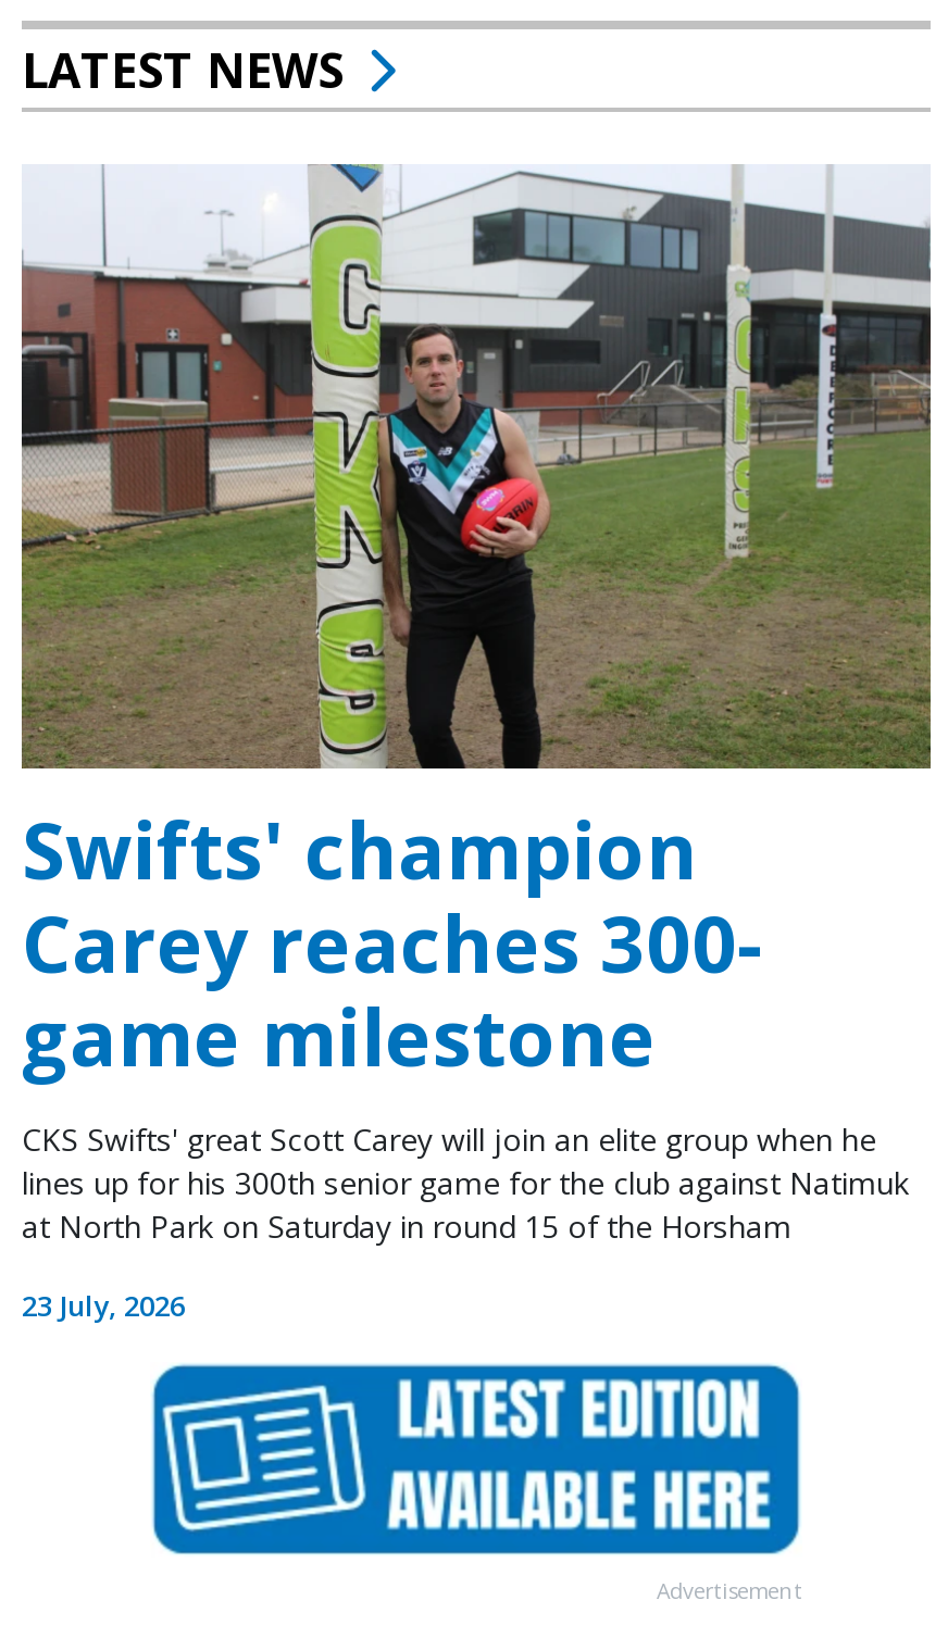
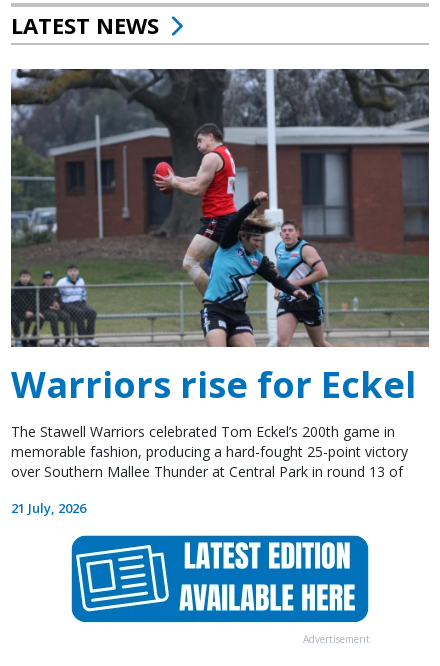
[22,164,931,1248] [image] | Swifts' champion | Carey reaches 300- | game milestone | CKS Swifts' great Scott Carey will join an elite group when he | lines up for his 300th senior game for the club against Natimuk | at North Park on Saturday in round 15 of the Horsham -> [11,68,429,481] [image] | Warriors rise for Eckel | The Stawell Warriors celebrated Tom Eckel’s 200th game in | memorable fashion, producing a hard-fought 25-point victory | over Southern Mallee Thunder at Central Park in round 13 of
[22,1287,185,1326] 23 July, 2026 -> [11,499,86,517] 21 July, 2026

